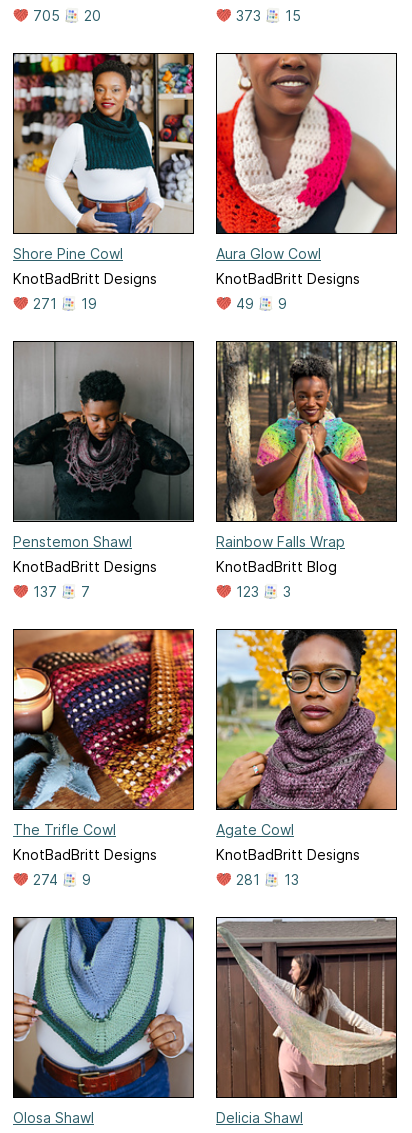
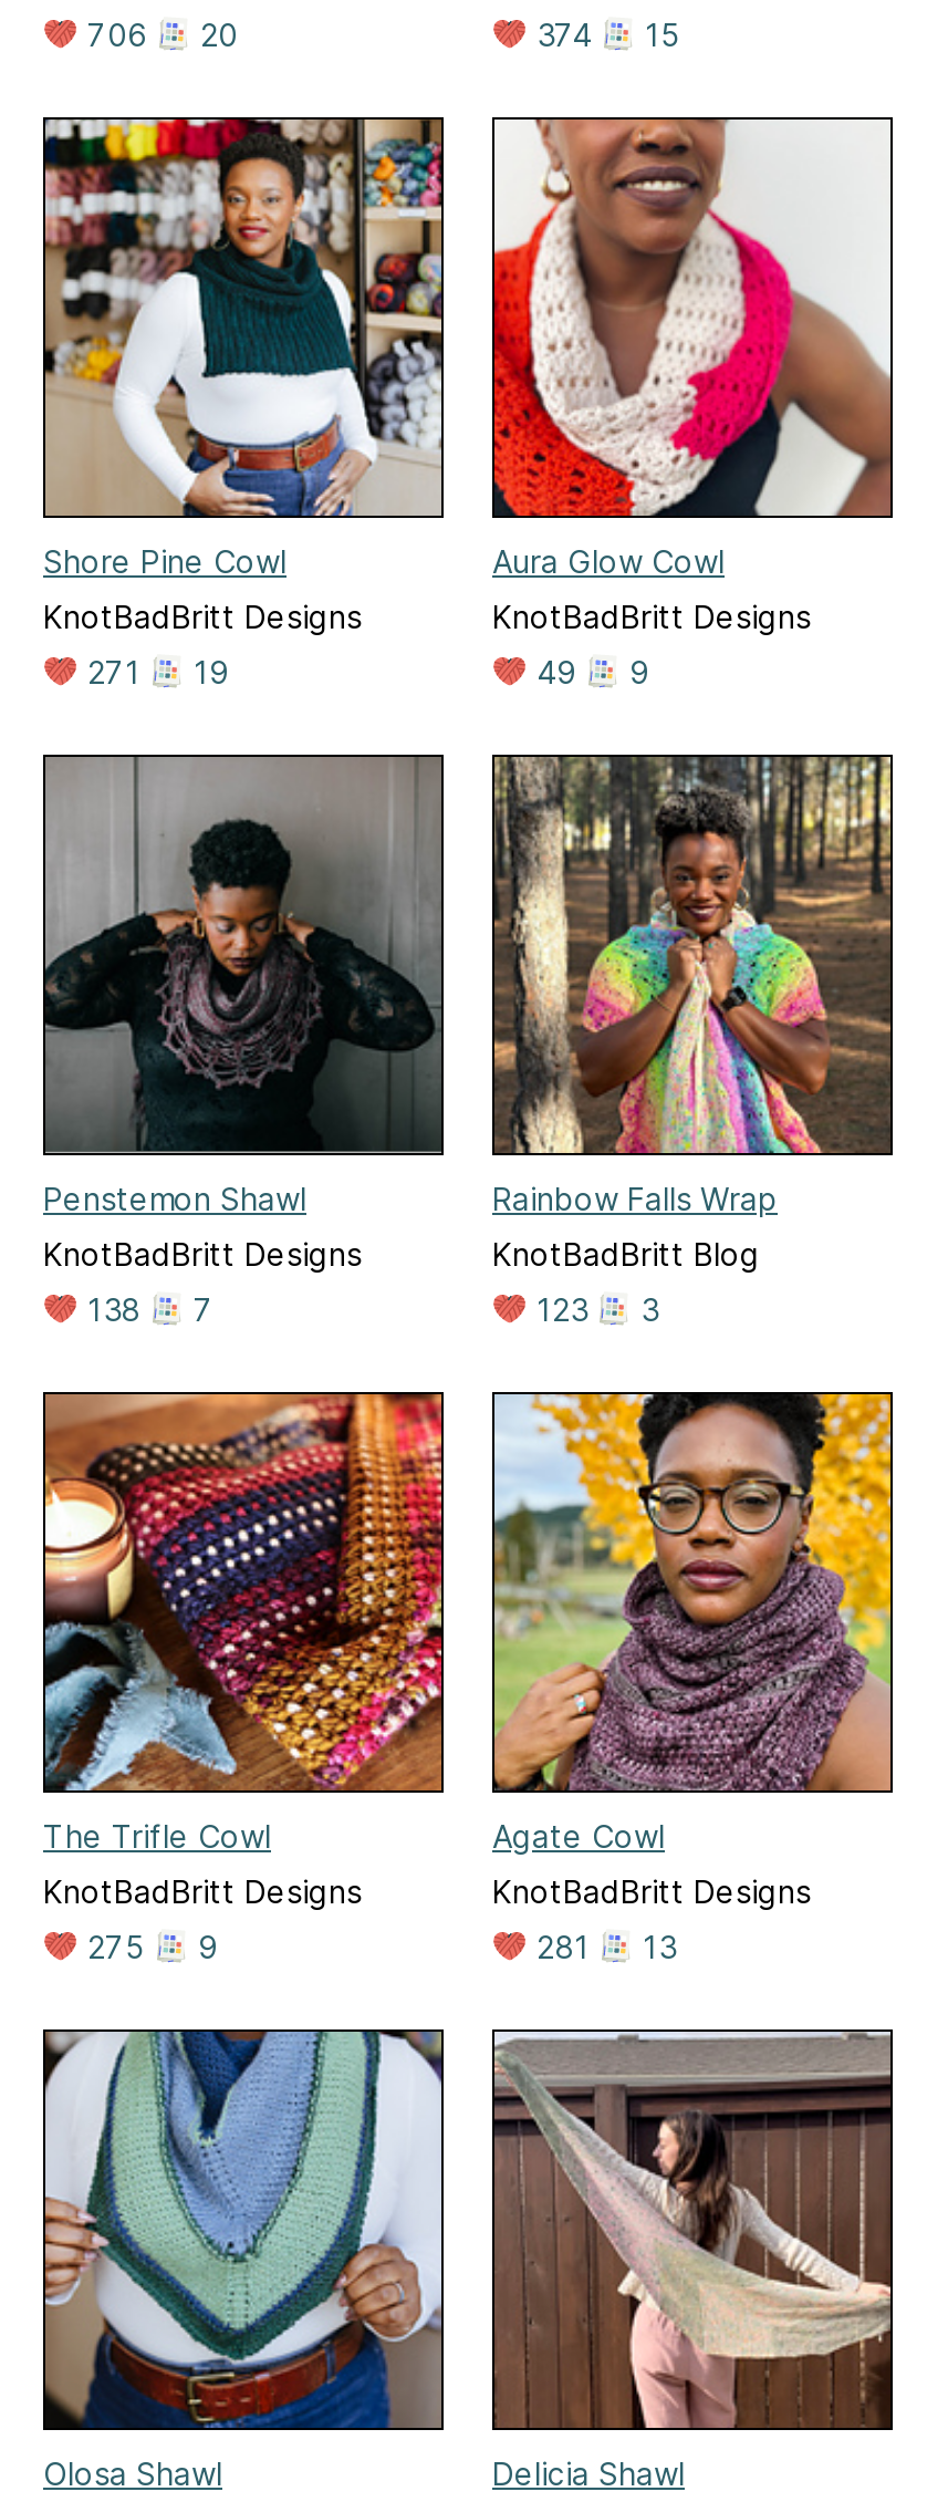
[29,7,101,24] 705 20 -> [79,15,238,52] 706 20
[232,7,301,24] 373 15 -> [528,15,680,52] 374 15
[29,583,90,600] 137 7 -> [79,1290,213,1328] 138 7
[29,871,91,888] 274 9 -> [79,1928,218,1966] 275 9

